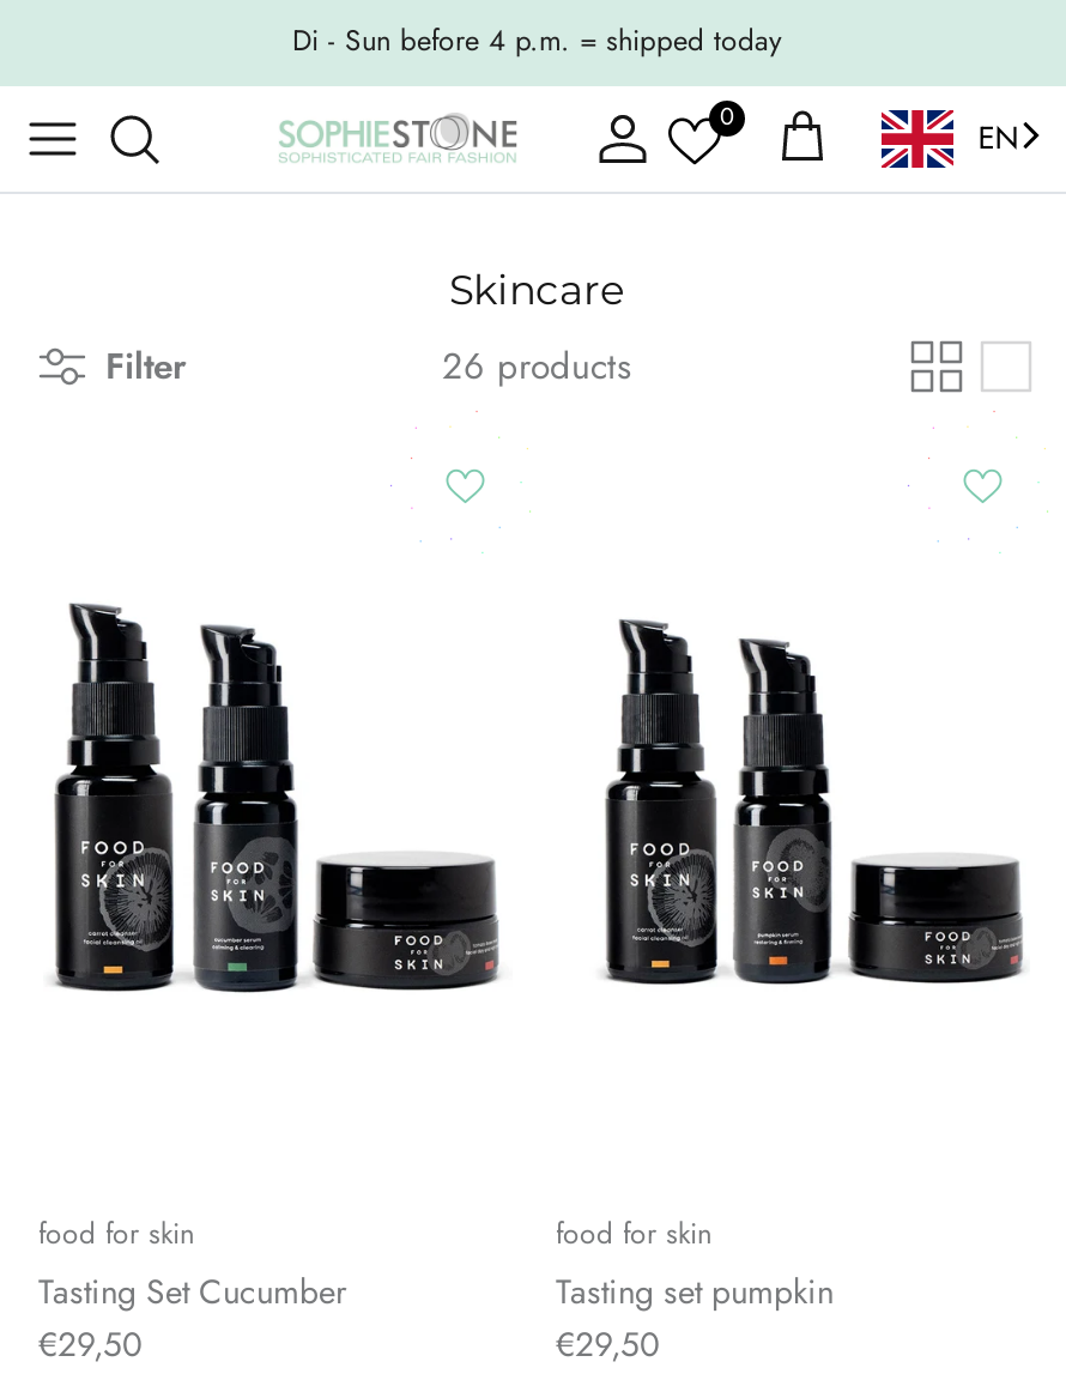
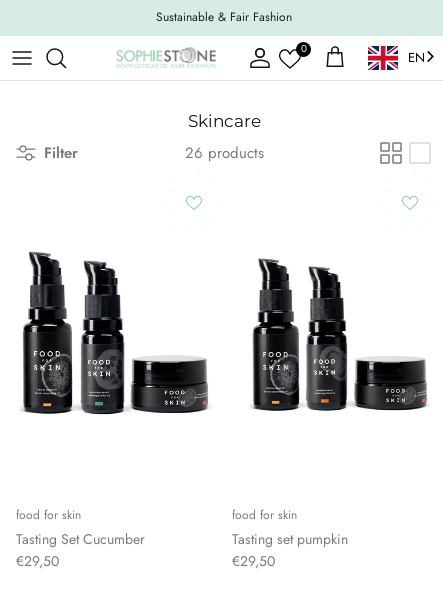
[292,20,781,63] Di - Sun before 4 p.m. = shipped today -> [156,8,292,26] Sustainable & Fair Fashion

